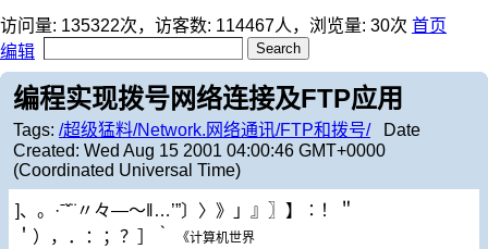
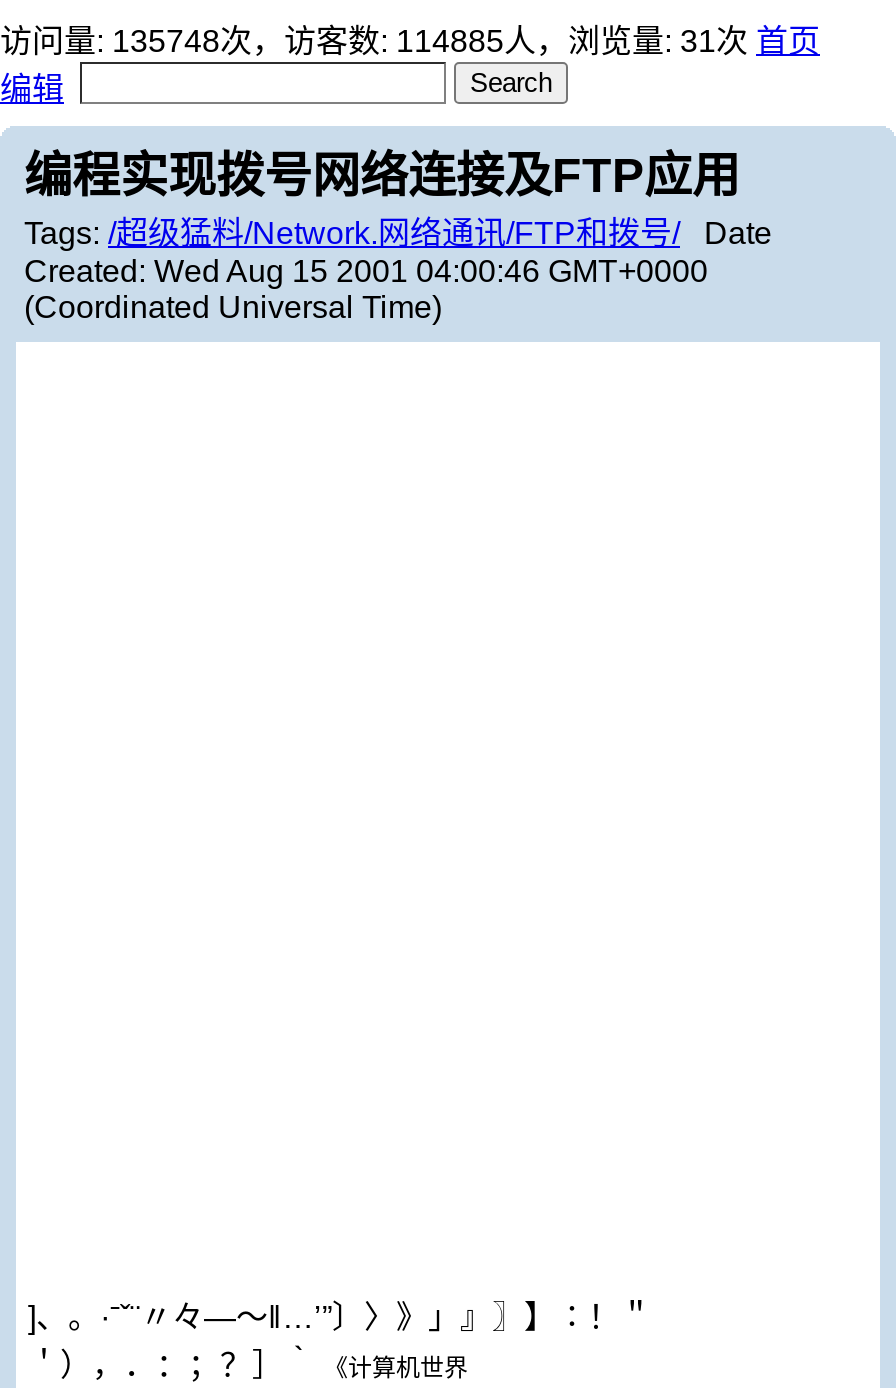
[0,16,447,35] 访问量: 135322次，访客数: 114467人，浏览量: 30次首页 -> [0,24,820,58] 访问量: 135748次，访客数: 114885人，浏览量: 31次首页

